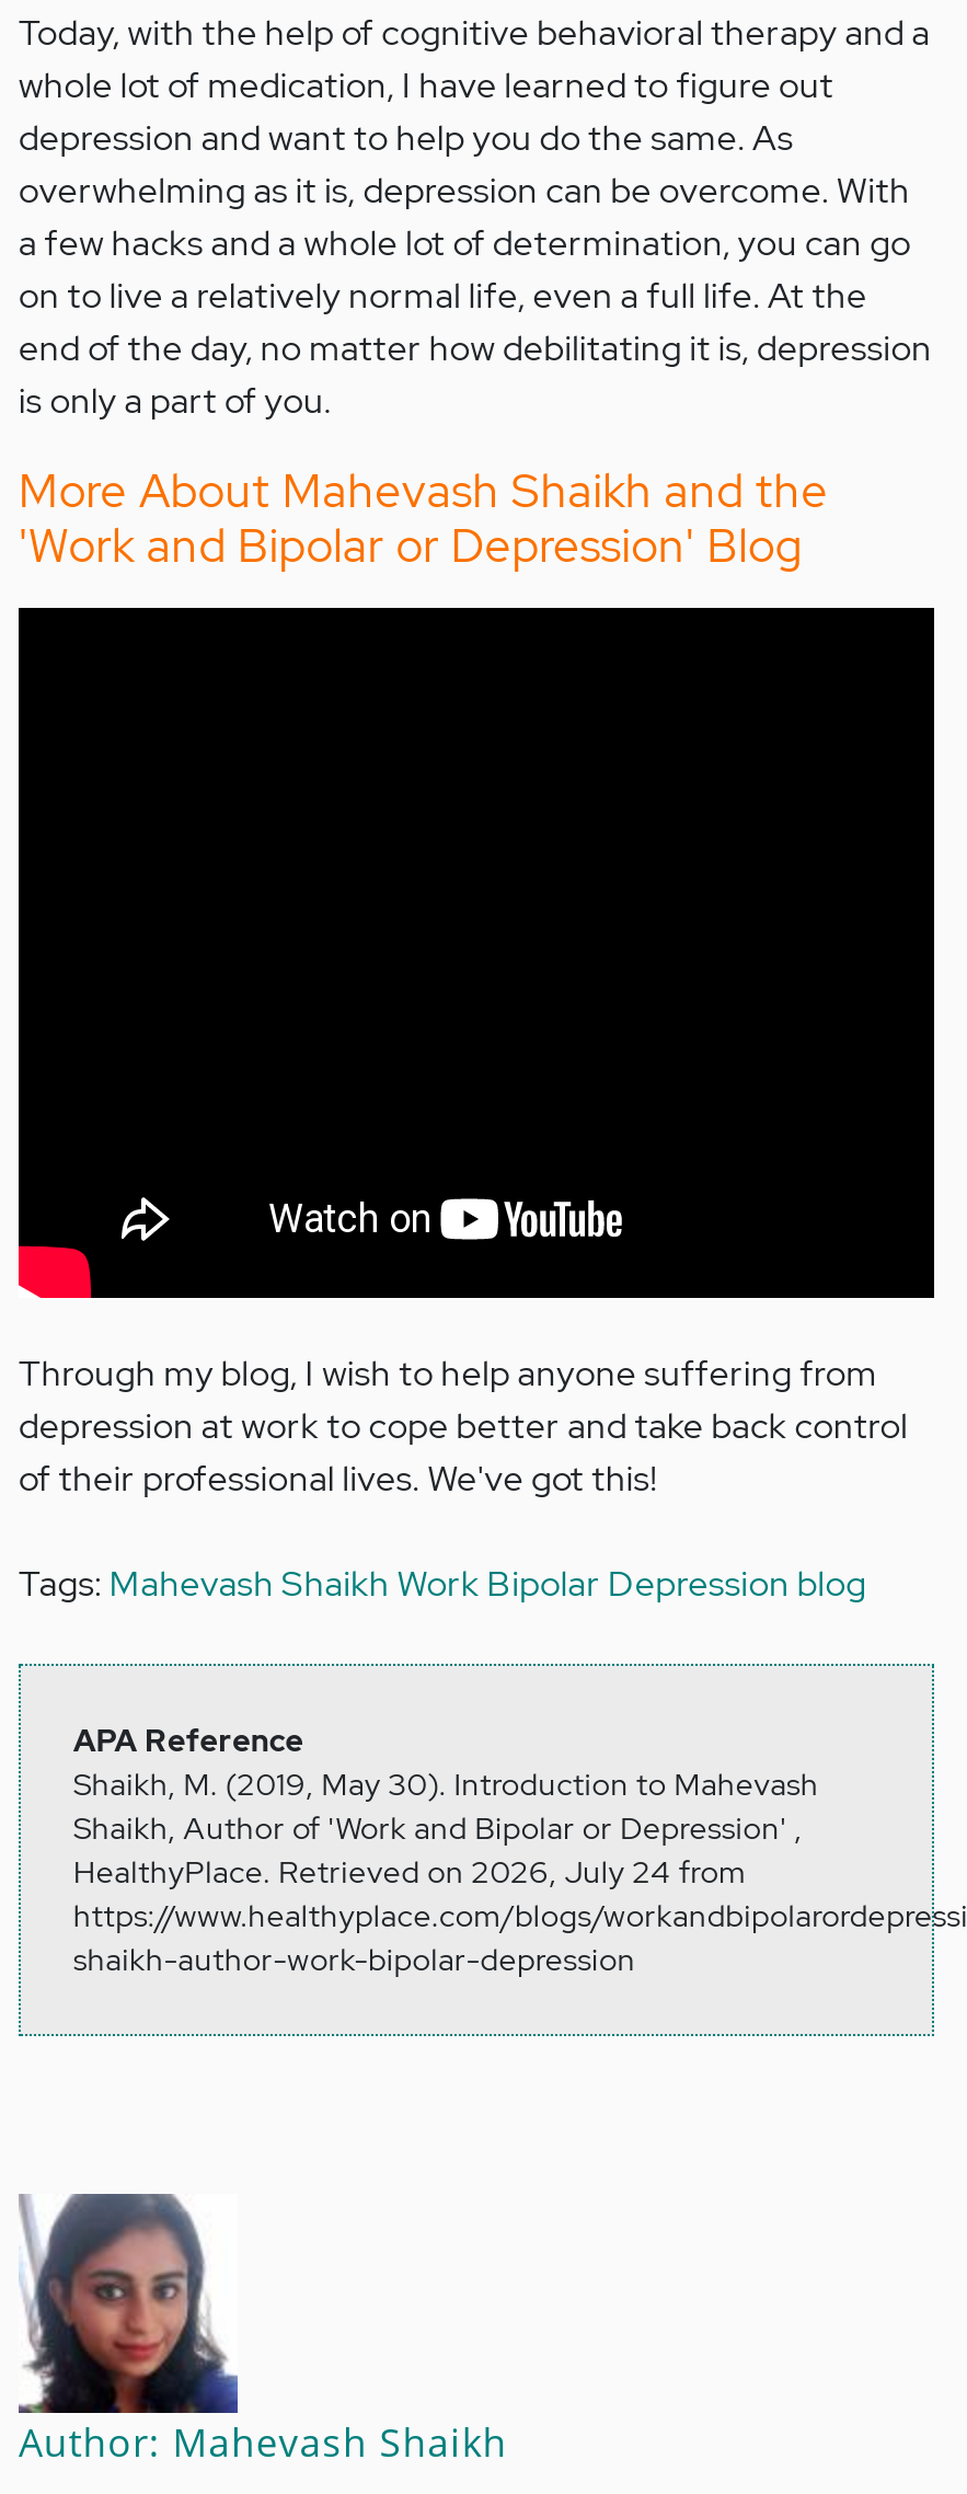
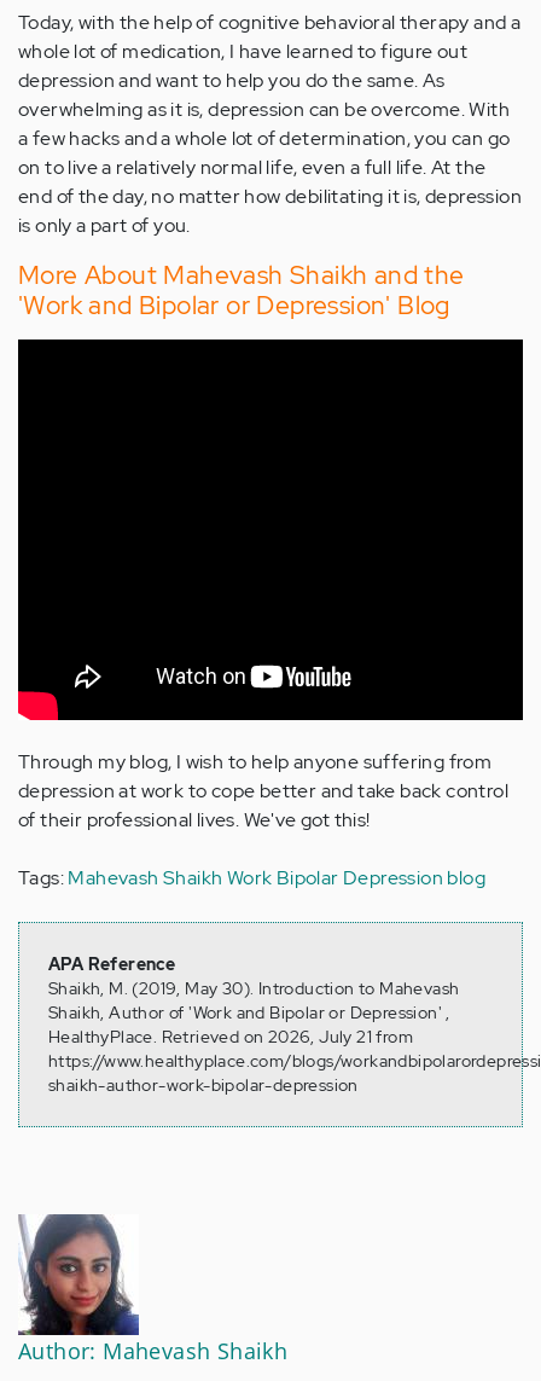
[73,1852,746,1892] HealthyPlace. Retrieved on 2026, July 24 from -> [48,1026,413,1048] HealthyPlace. Retrieved on 2026, July 21 from

